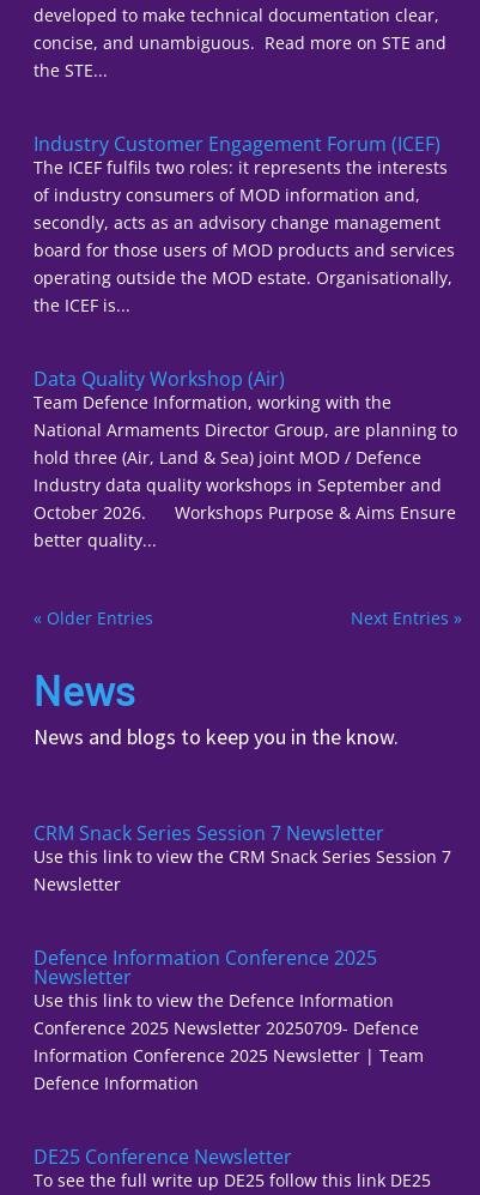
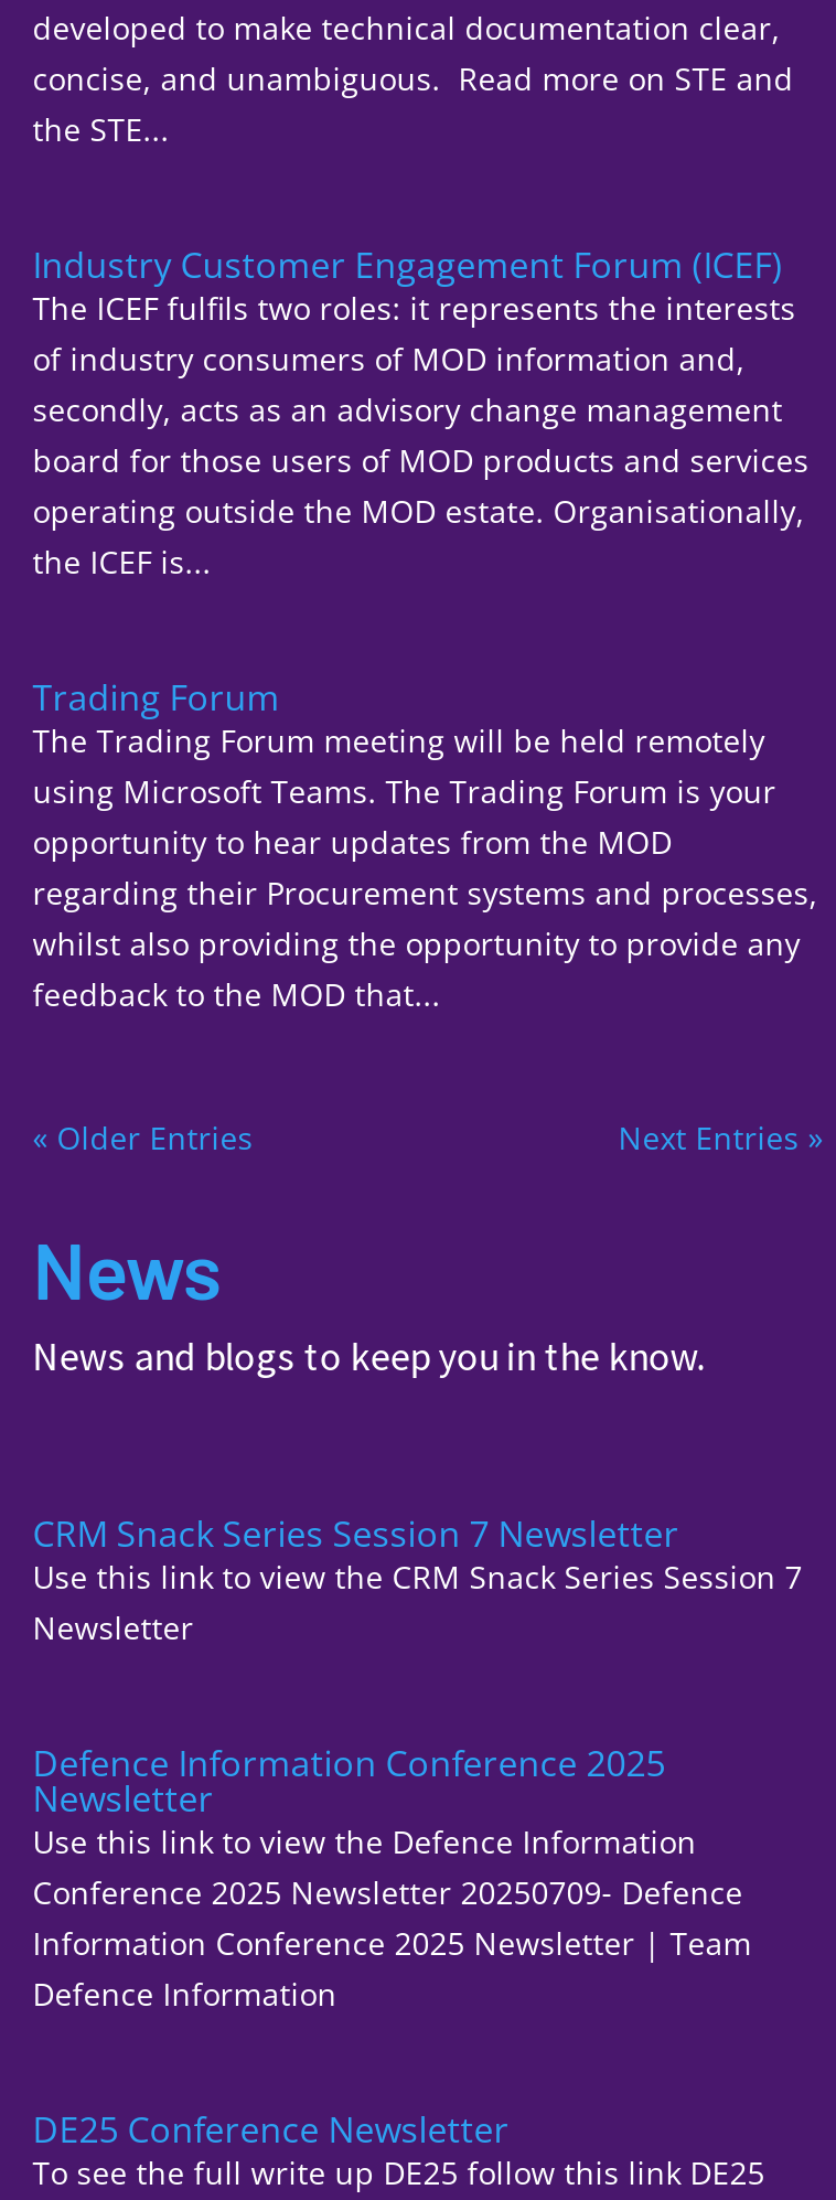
[33,366,457,551] Data Quality Workshop (Air) | Team Defence Information, working with the | National Armaments Director Group, are planning to | hold three (Air, Land & Sea) joint MOD / Defence | Industry data quality workshops in September and | October 2026. Workshops Purpose & Aims Ensure | better quality... -> [33,673,818,1015] Trading Forum | The Trading Forum meeting will be held remotely | using Microsoft Teams. The Trading Forum is your | opportunity to hear updates from the MOD | regarding their Procurement systems and processes, | whilst also providing the opportunity to provide any | feedback to the MOD that...

